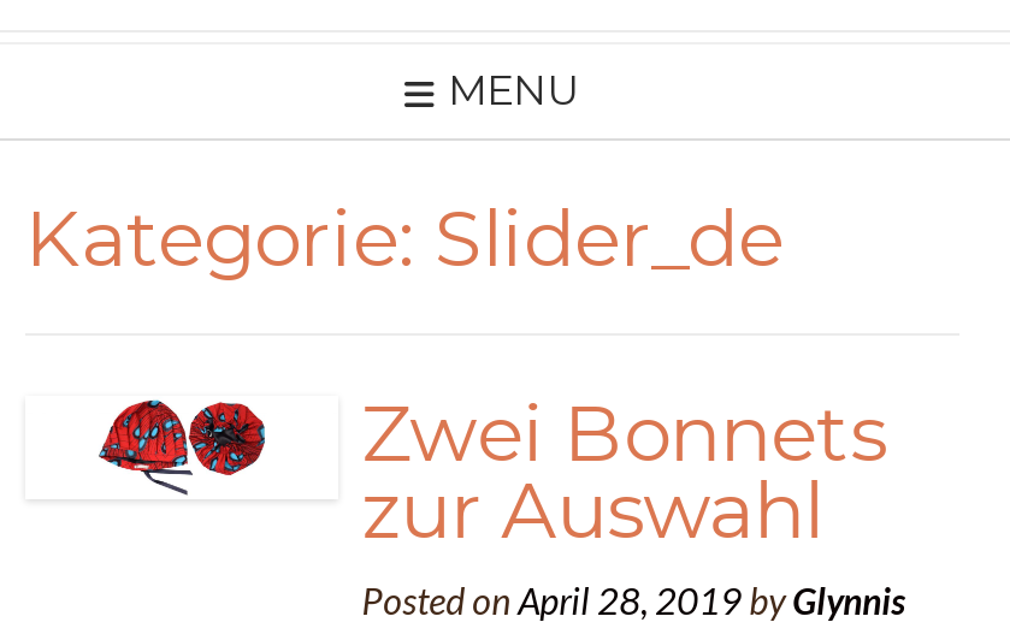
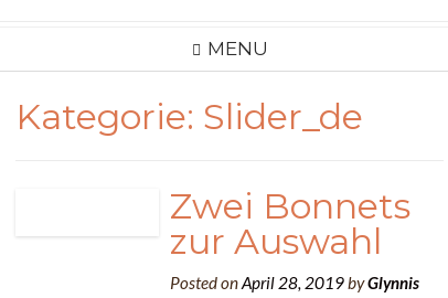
[98,398,268,497] [image] -> none

